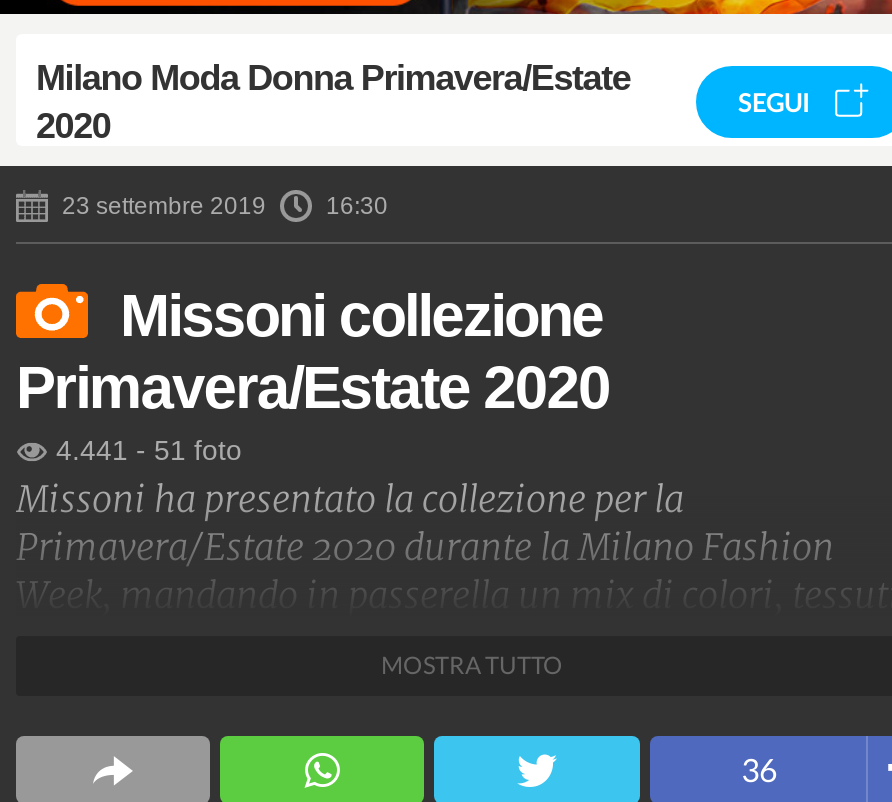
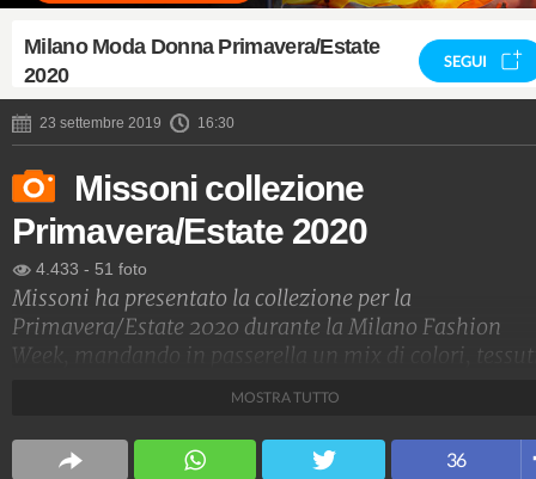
[56,434,242,466] 4.441 - 51 foto -> [36,259,147,278] 4.433 - 51 foto

